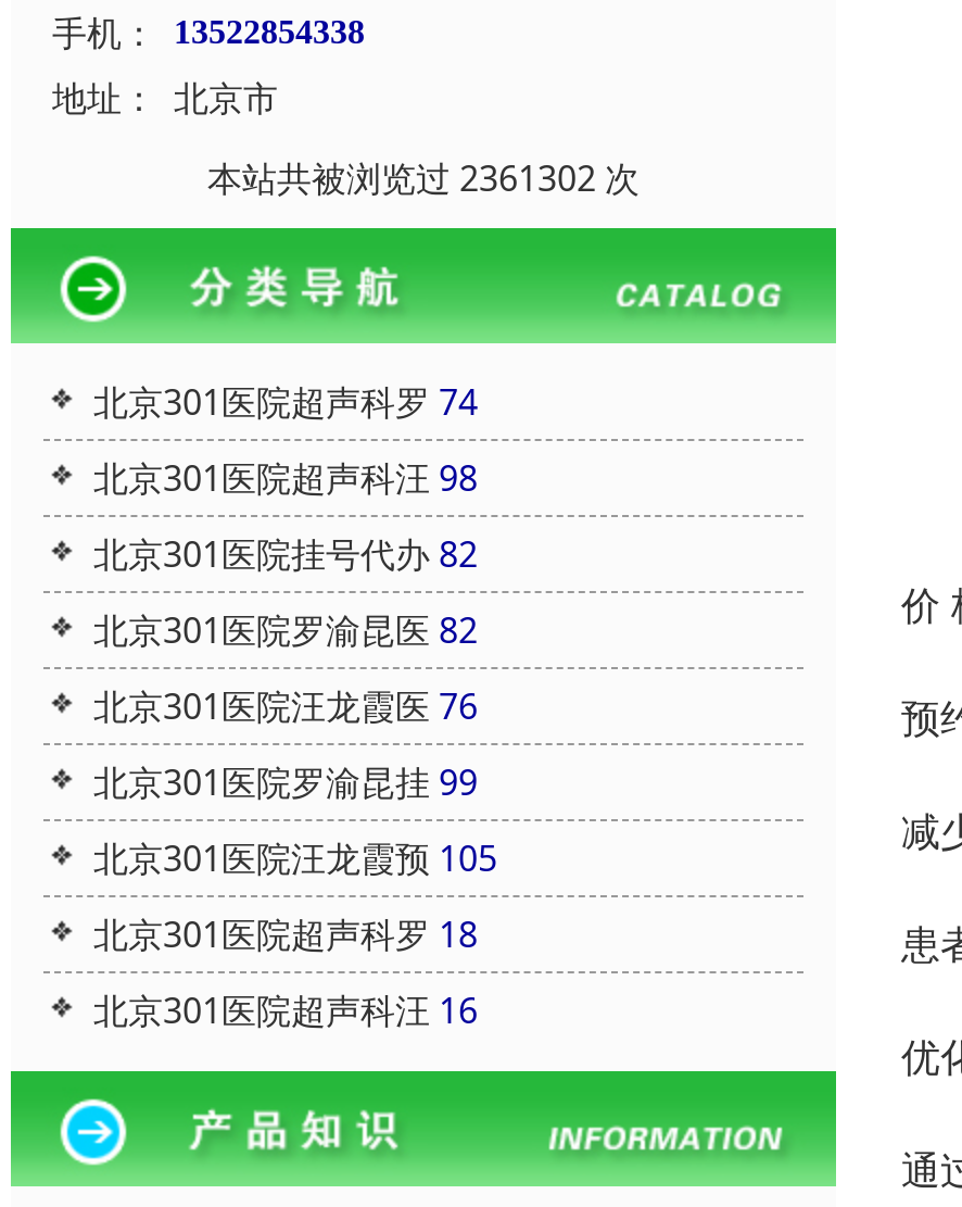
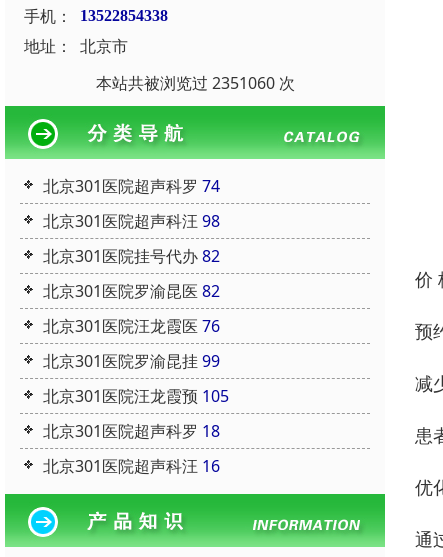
[207,155,640,203] 本站共被浏览过 2361302 次 -> [95,72,294,94] 本站共被浏览过 2351060 次

